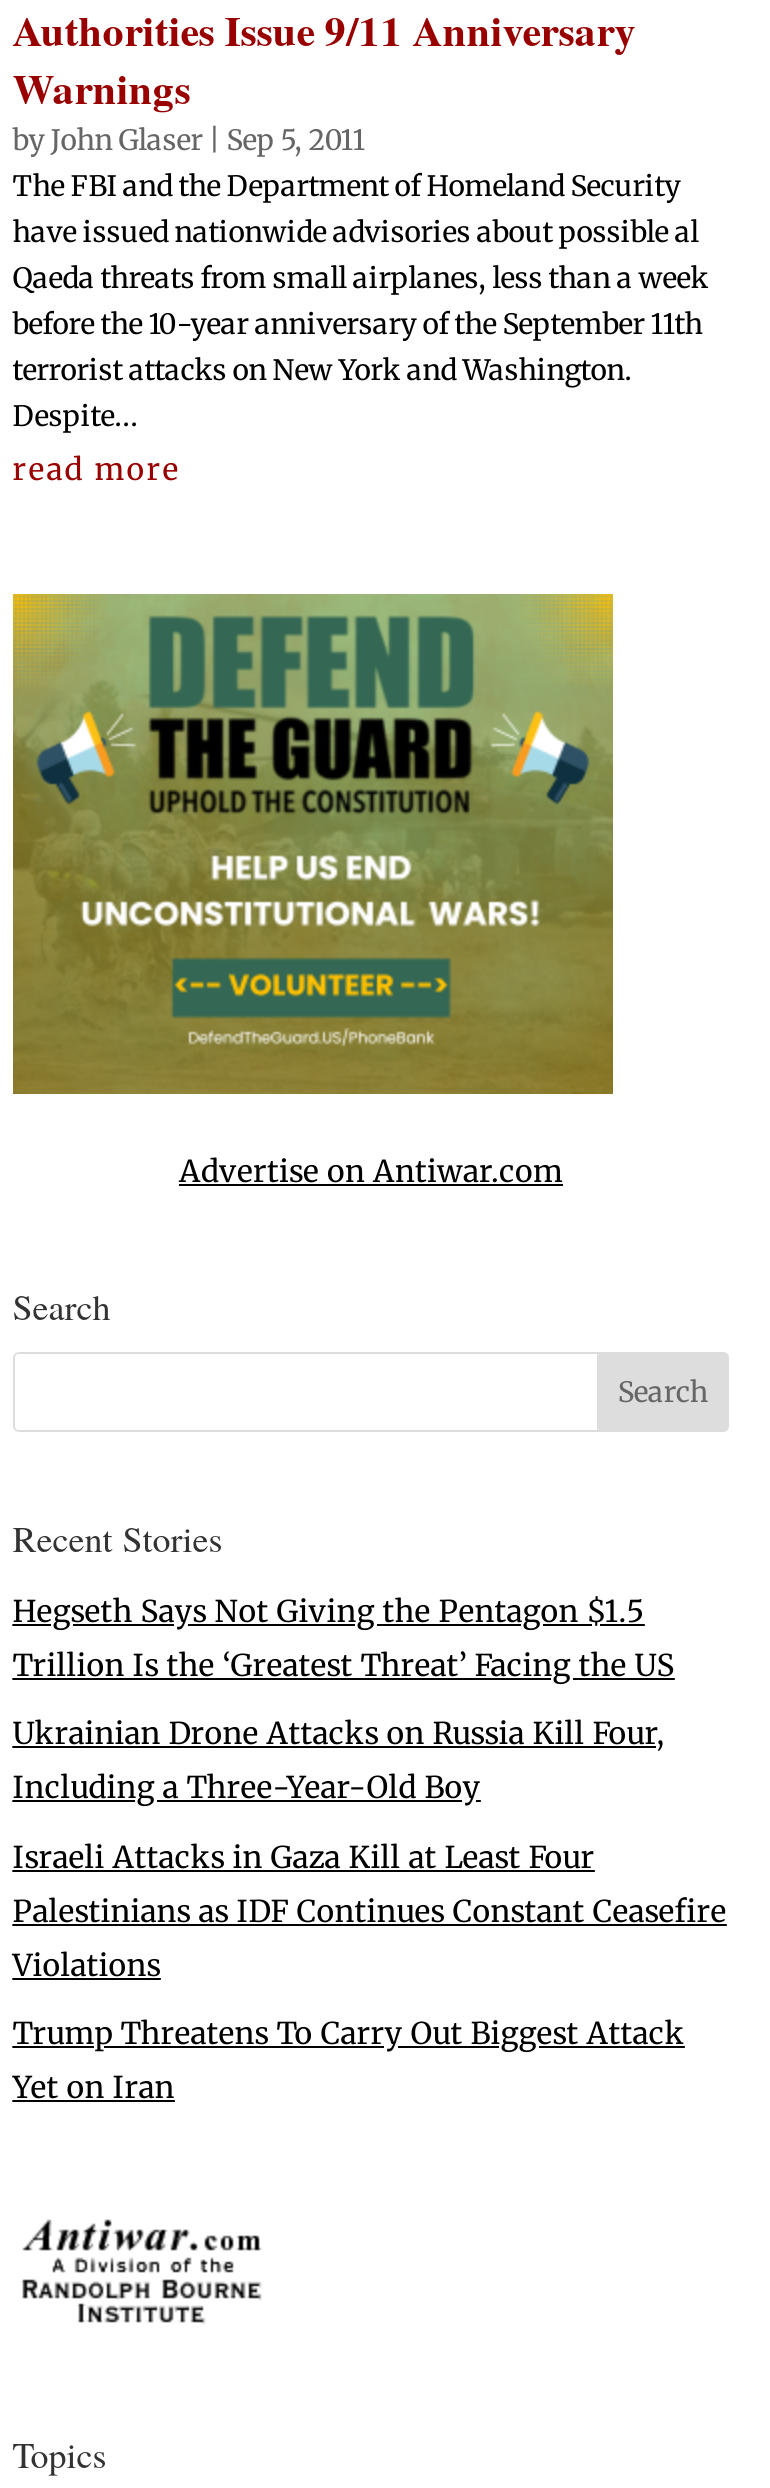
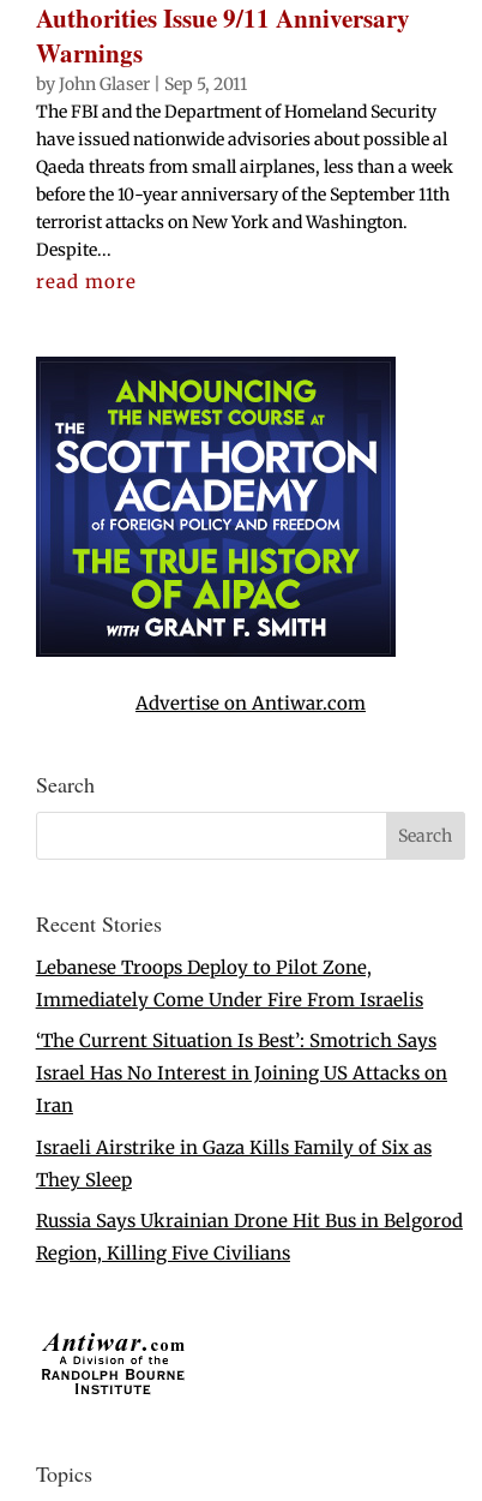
[11,592,615,1096] [image] -> [35,355,397,658] [image]
[13,1592,675,1684] Hegseth Says Not Giving the Pentagon $1.5 | Trillion Is the ‘Greatest Threat’ Facing the US -> [36,956,423,1011] Lebanese Troops Deploy to Pilot Zone, | Immediately Come Under Fire From Israelis
[13,1715,665,1807] Ukrainian Drone Attacks on Russia Kill Four, | Including a Three-Year-Old Boy -> [36,1029,447,1117] ‘The Current Situation Is Best’: Smotrich Says | Israel Has No Interest in Joining US Attacks on | Iran
[13,1838,727,1984] Israeli Attacks in Gaza Kill at Least Four | Palestinians as IDF Continues Constant Ceasefire | Violations -> [36,1136,431,1191] Israeli Airstrike in Gaza Kills Family of Six as | They Sleep
[13,2015,685,2107] Trump Threatens To Carry Out Biggest Attack | Yet on Iran -> [36,1210,463,1265] Russia Says Ukrainian Drone Hit Bus in Belgorod | Region, Killing Five Civilians

